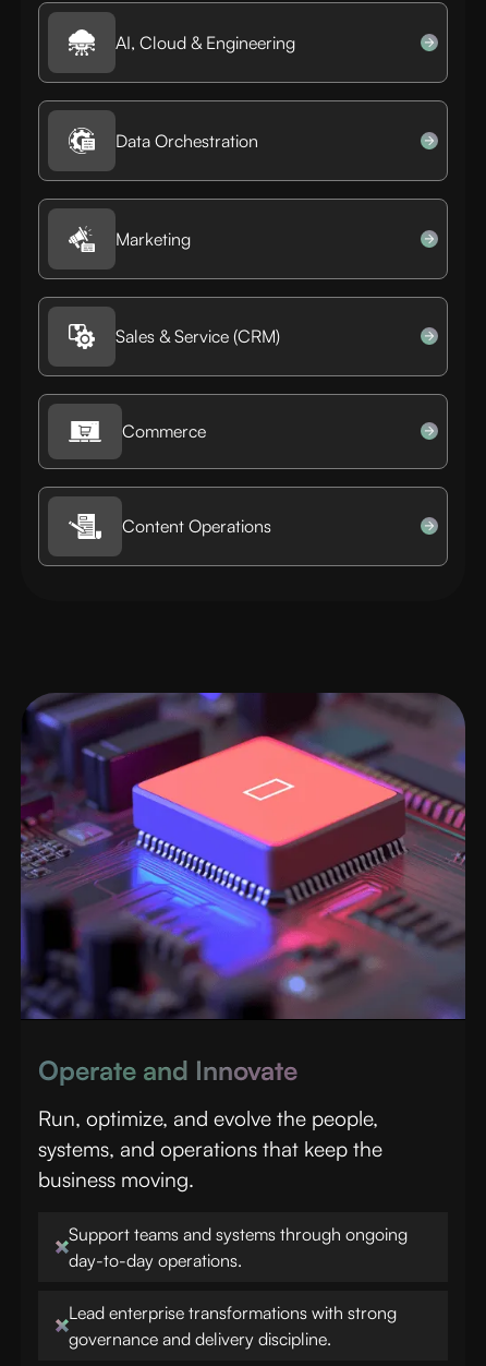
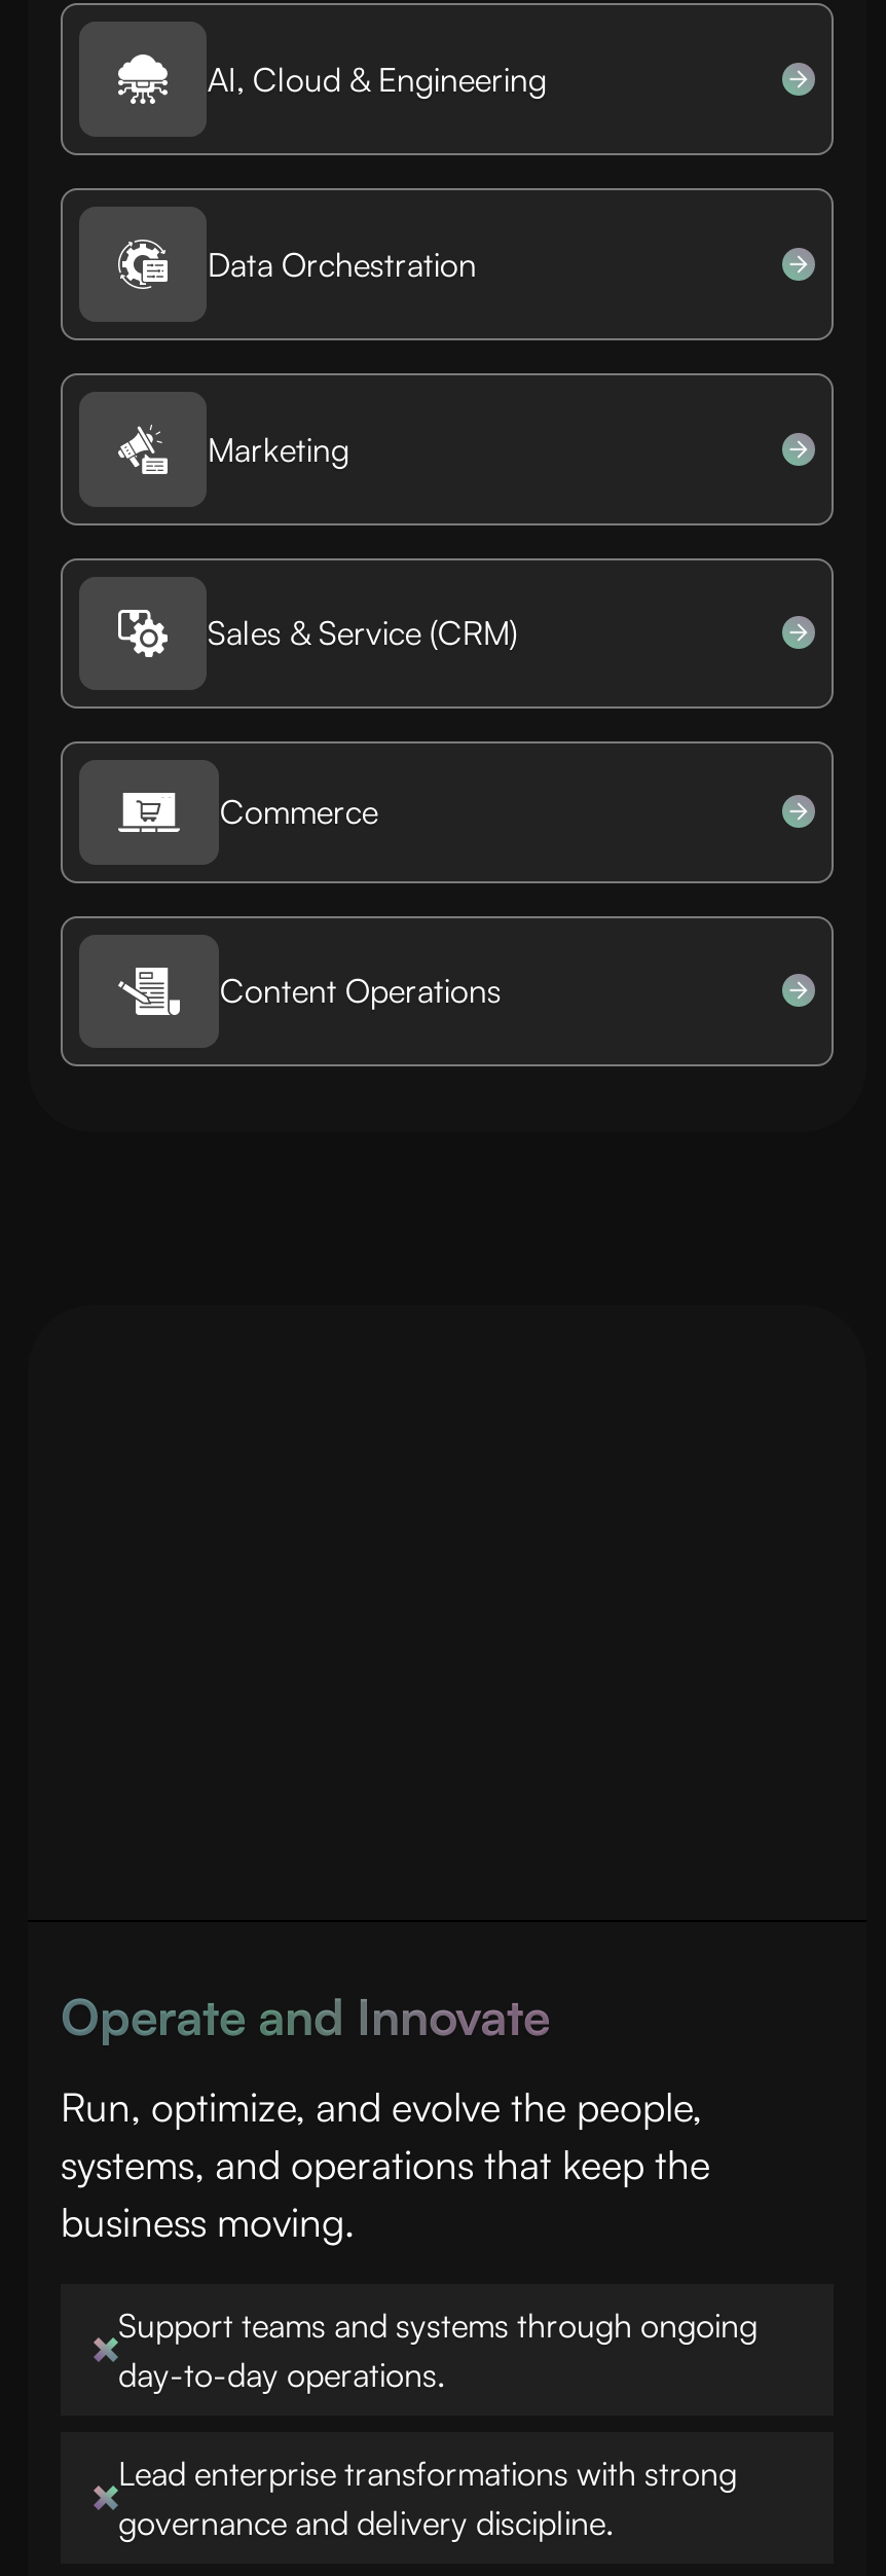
[20,692,466,1020] [image] -> none

